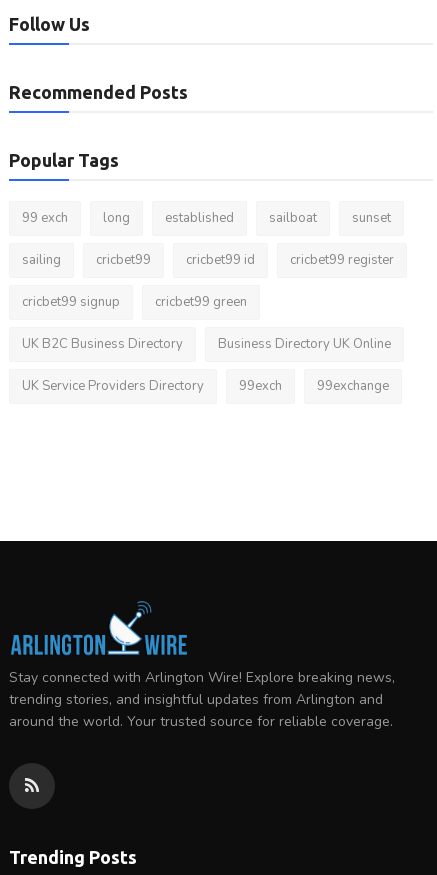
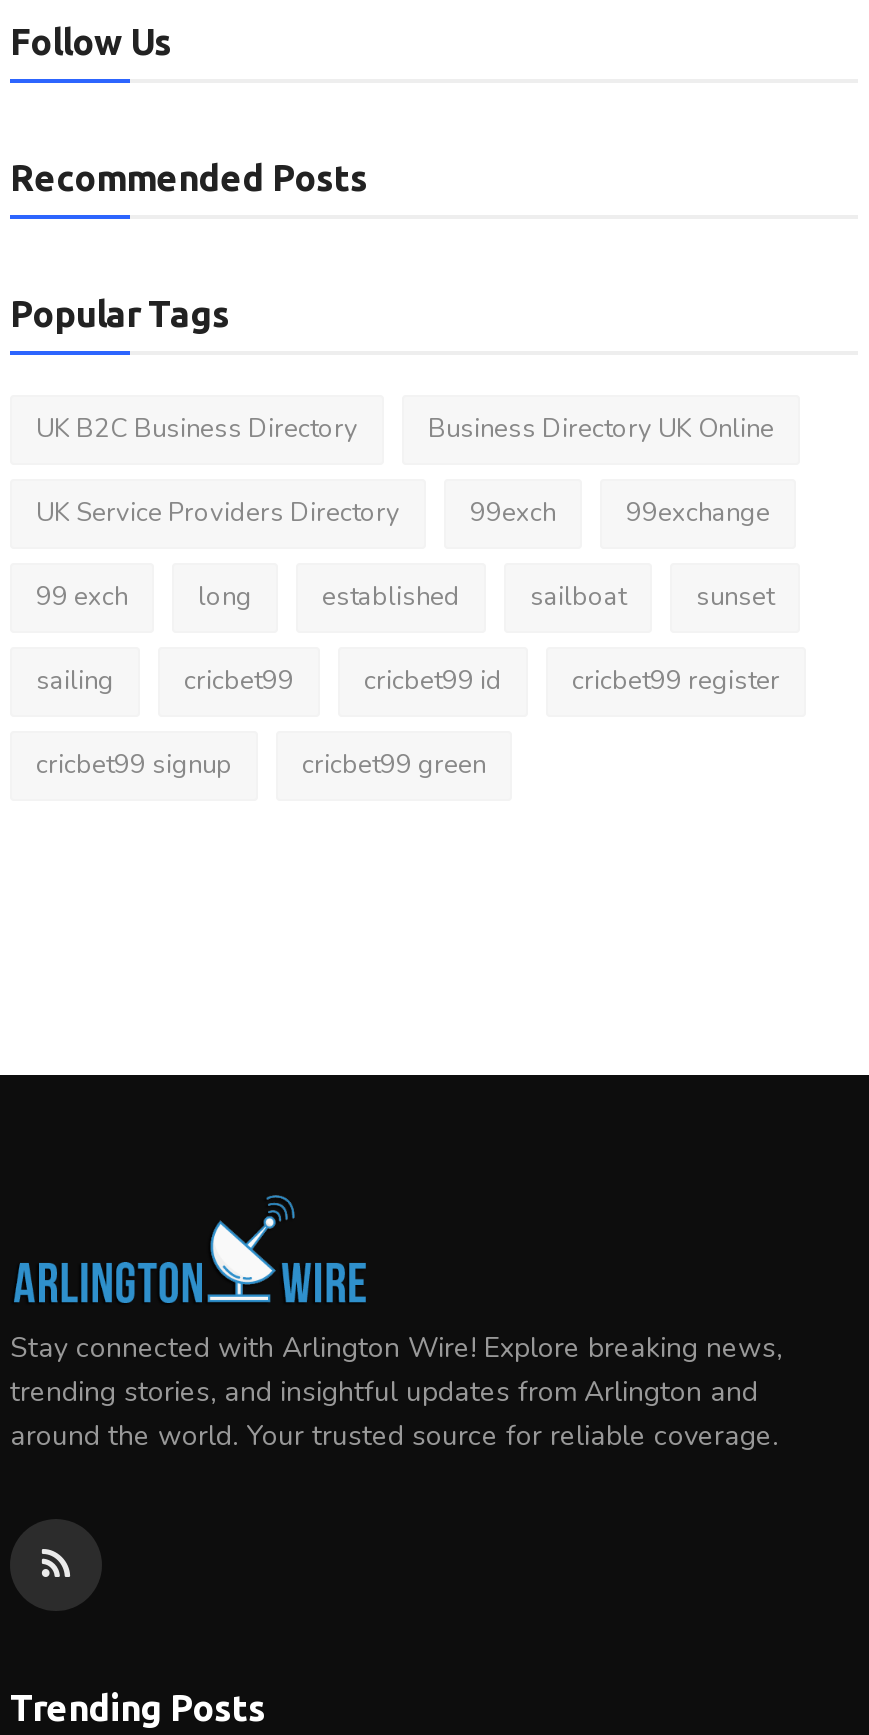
moved [22,208,394,310] -> [36,578,780,782]: 99 exch | long | established | ... | cricbet99 signup | cricbet99 green
moved [22,334,391,394] -> [36,410,774,530]: UK B2C Business Directory | Business Directory UK Online | UK Service Providers Directory | 99exch | 99exchange

